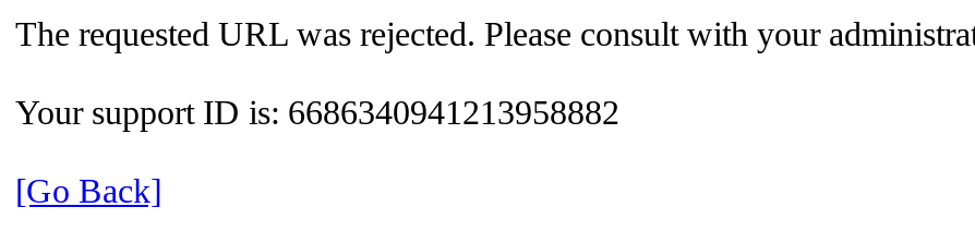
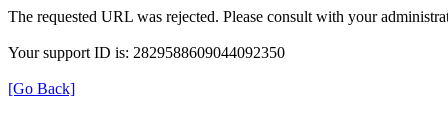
[15,94,619,131] Your support ID is: 6686340941213958882 -> [8,44,285,61] Your support ID is: 2829588609044092350

